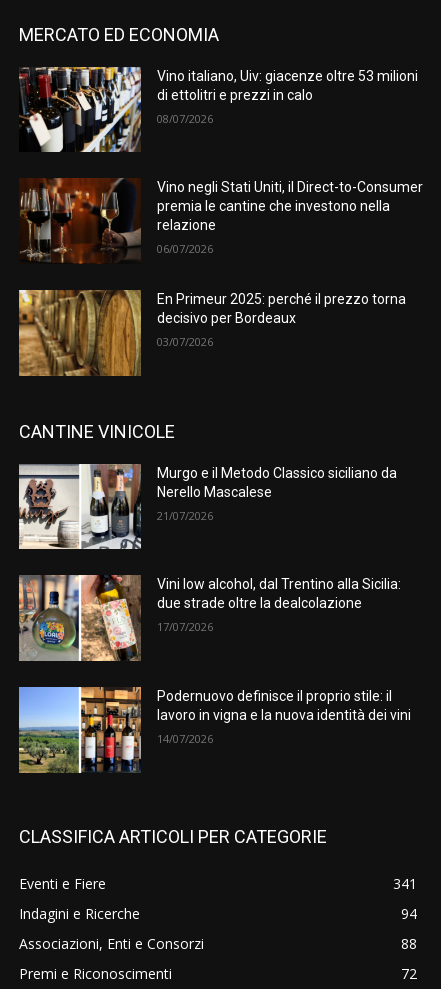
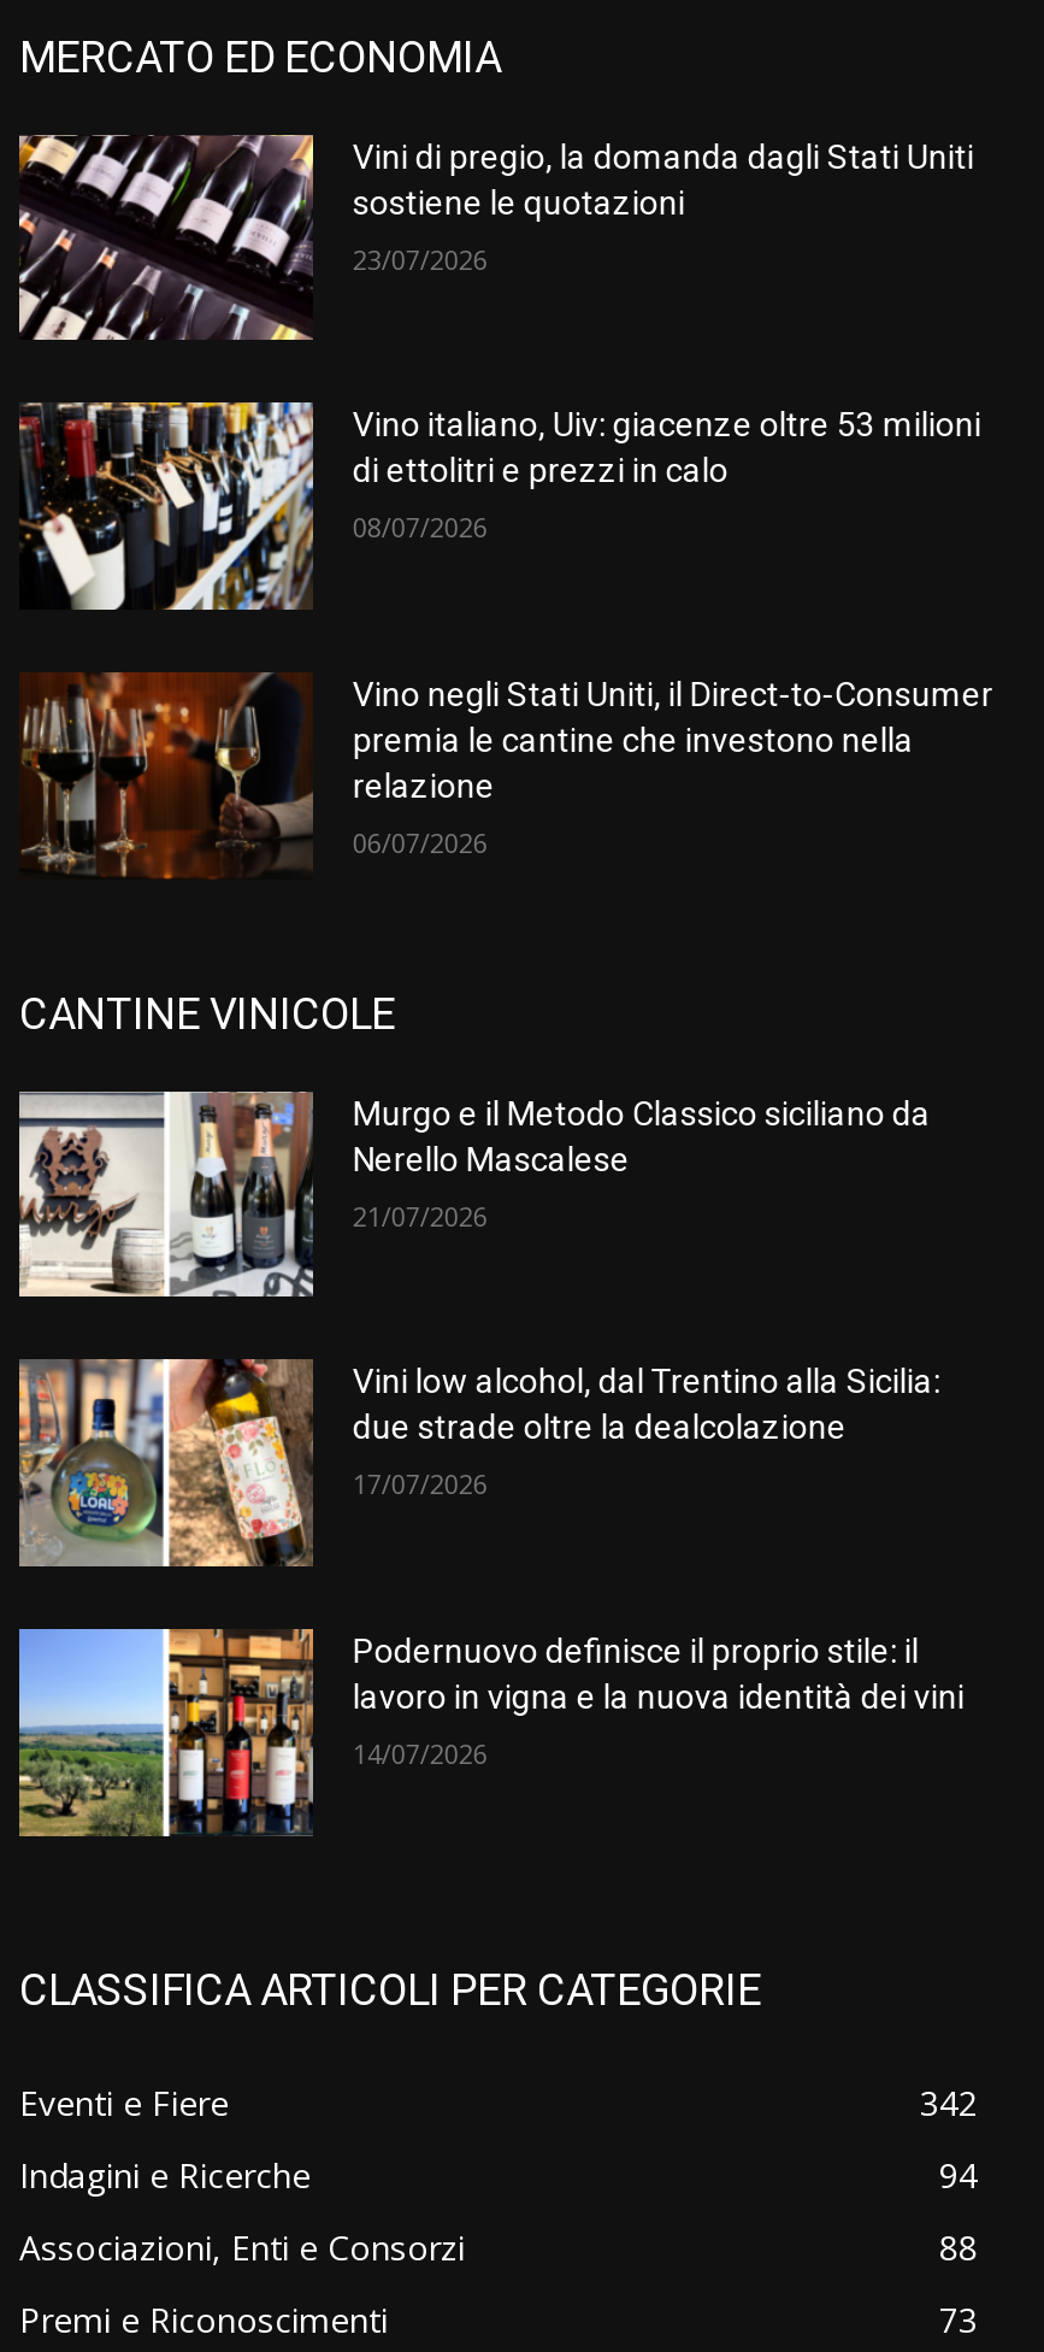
none -> [17,133,974,342] [image] | Vini di pregio, la domanda dagli Stati Uniti | sostiene le quotazioni | 23/07/2026
moved [18,64,423,256] -> [17,398,993,860]: [image] | Vino italiano, Uiv: giacenze oltre 53 milioni | di ettolitri e prezzi in calo | 08/07/2026 | Vino negli Stati Uniti, il Direct-to-Consumer | premia le cantine che investono nella | relazione | 06/07/2026
[18,289,406,377] [image] | En Primeur 2025: perché il prezzo torna | decisivo per Bordeaux | 03/07/2026 -> none
[393,874,417,893] 341 -> [920,2079,978,2125] 342
[401,964,417,983] 72 -> [939,2296,978,2342] 73

